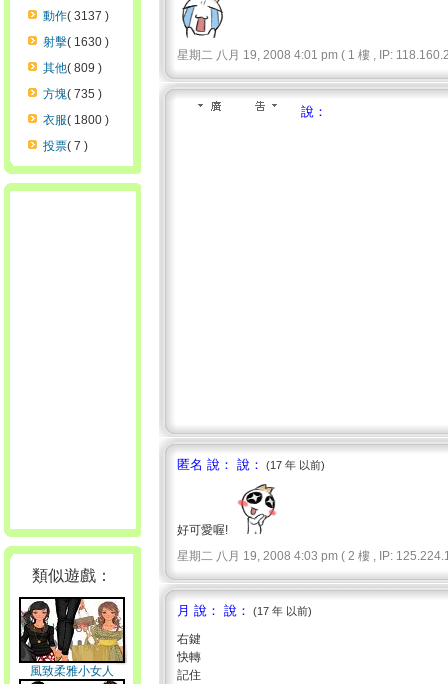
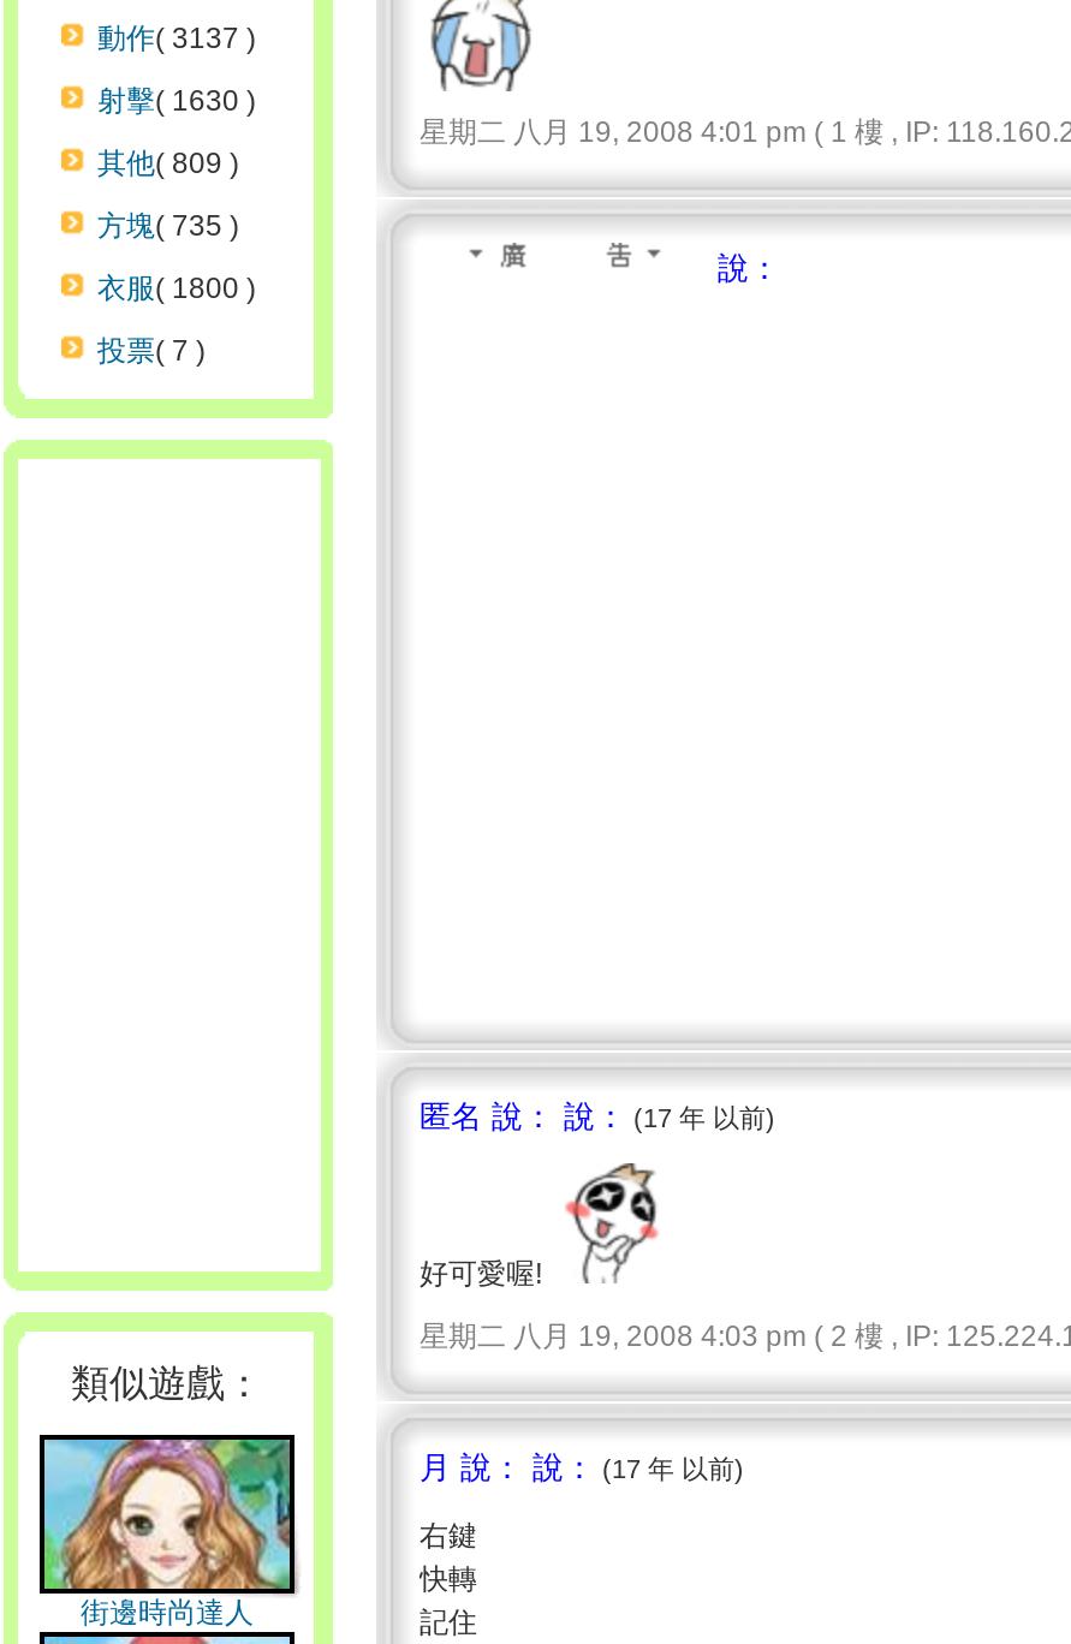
[20,598,124,678] [image] | 風致柔雅小女人 -> [42,1437,292,1630] [image] | 街邊時尚達人

